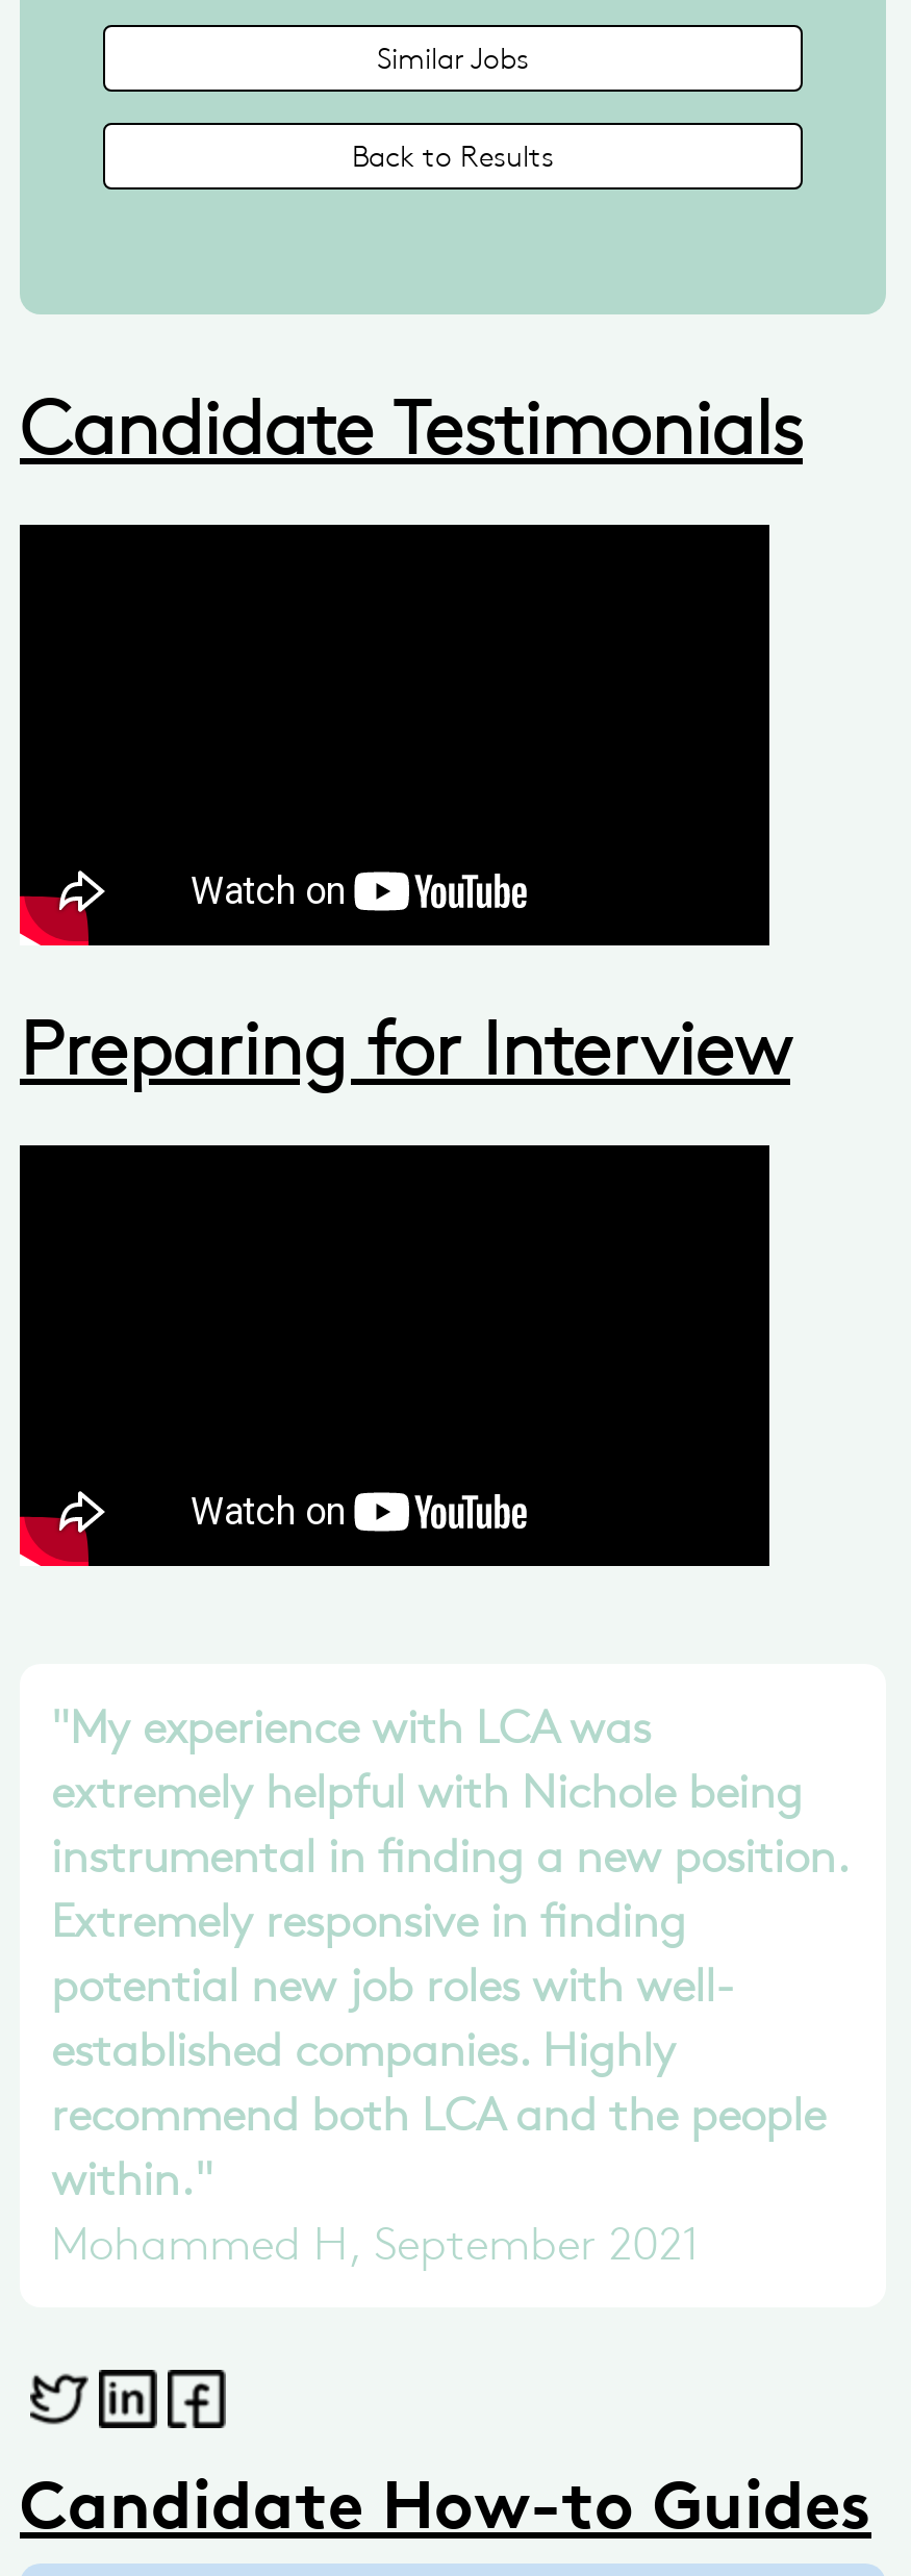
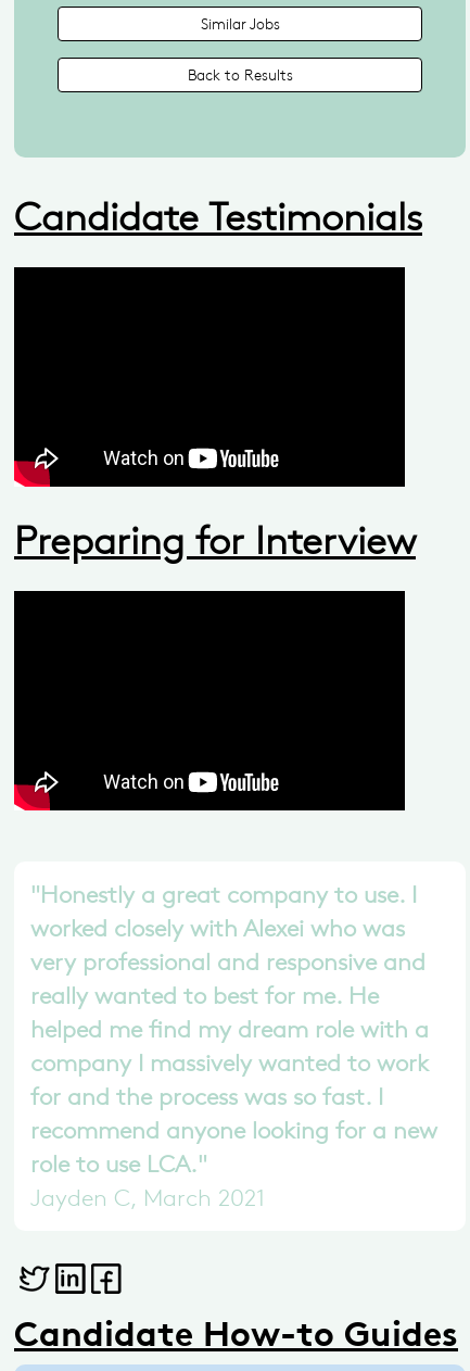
[51,1701,849,2270] "My experience with LCA was | extremely helpful with Nichole being | instrumental in finding a new position. | Extremely responsive in finding | potential new job roles with well- | established companies. Highly | recommend both LCA and the people | within." | Mohammed H, September 2021 -> [30,881,437,1211] "Honestly a great company to use. I | worked closely with Alexei who was | very professional and responsive and | really wanted to best for me. He | helped me find my dream role with a | company I massively wanted to work | for and the process was so fast. I | recommend anyone looking for a new | role to use LCA." | Jayden C, March 2021

